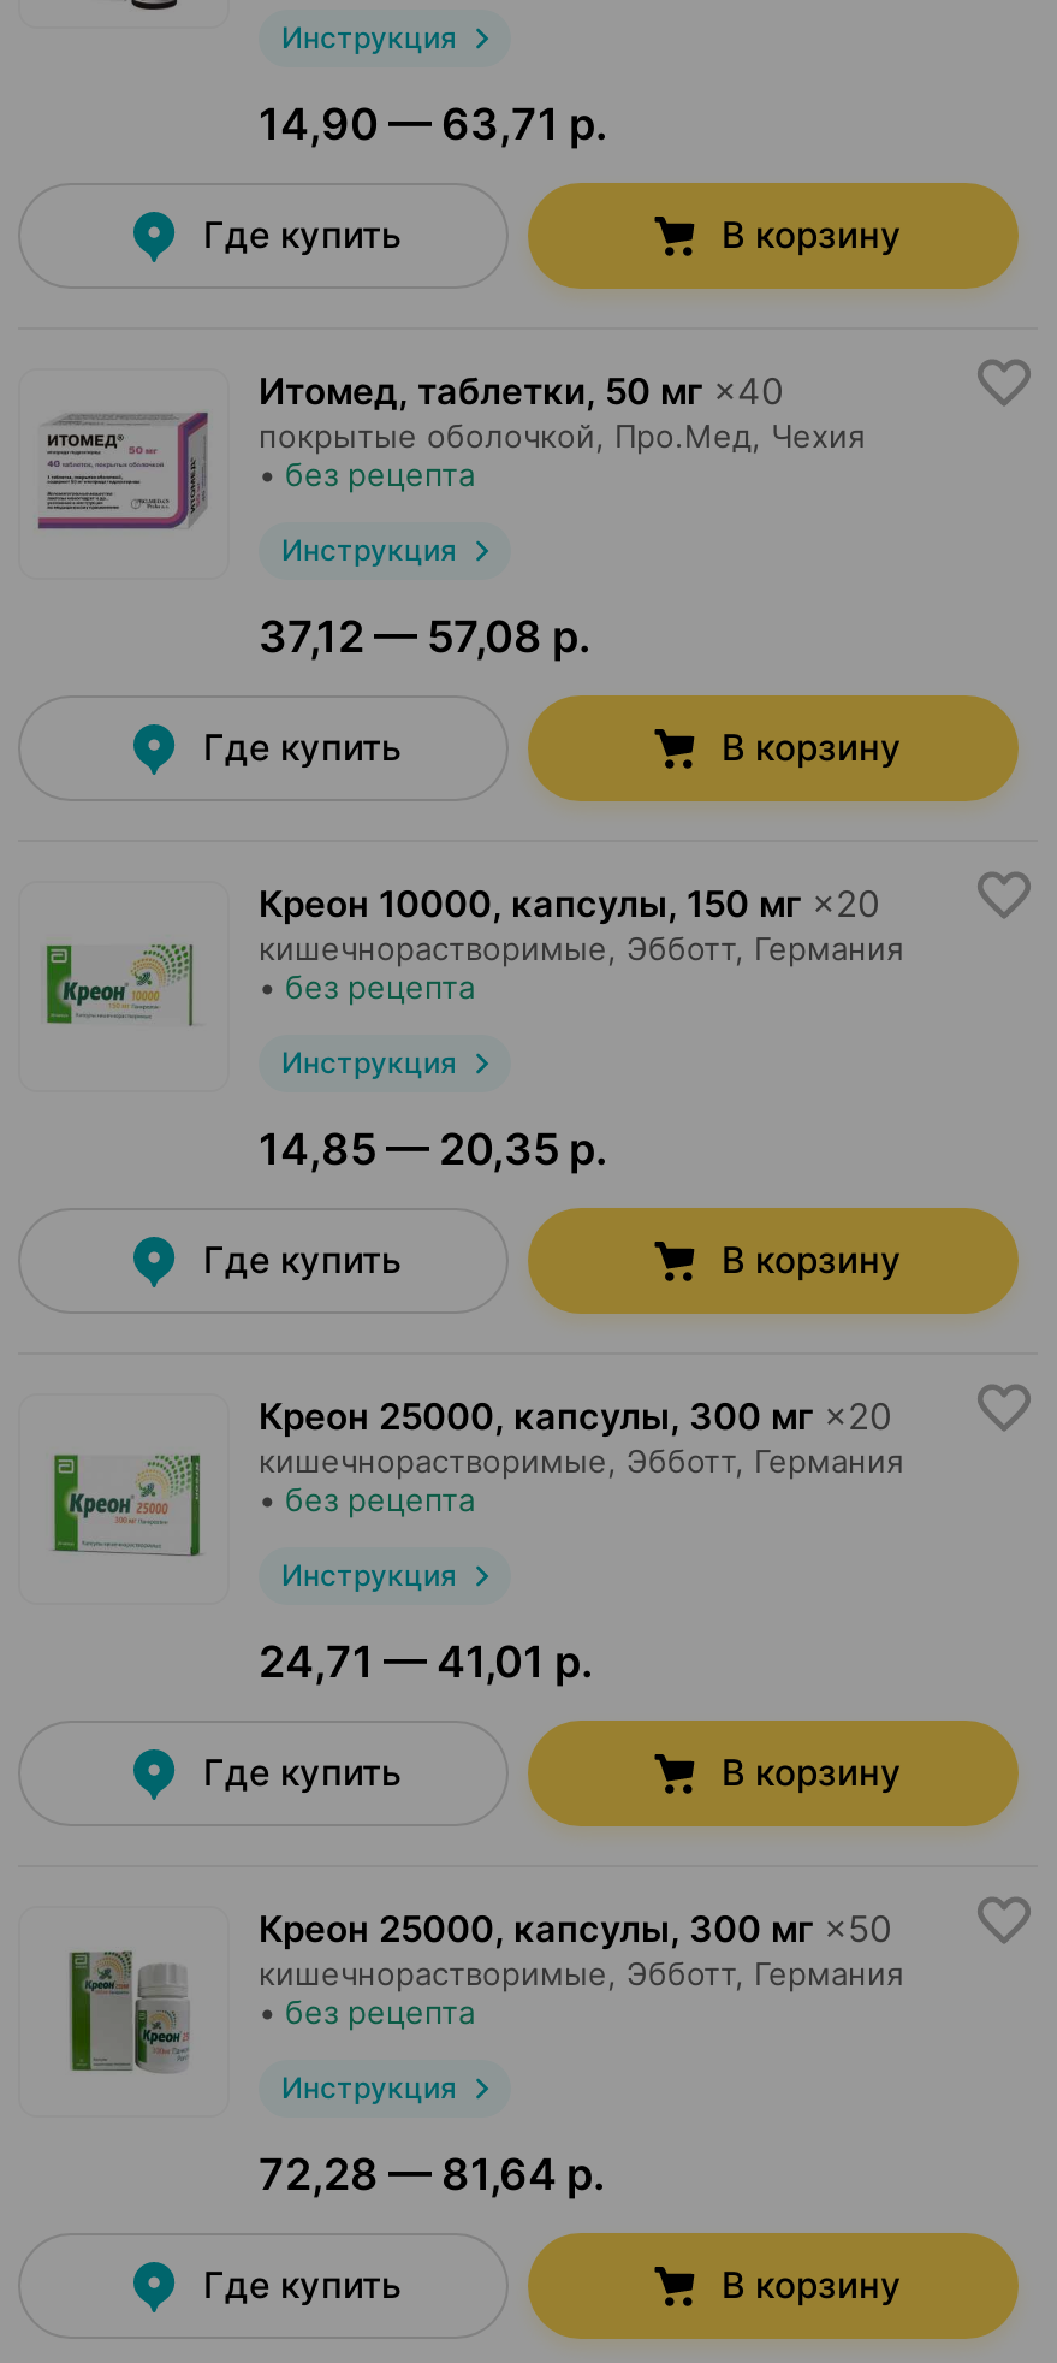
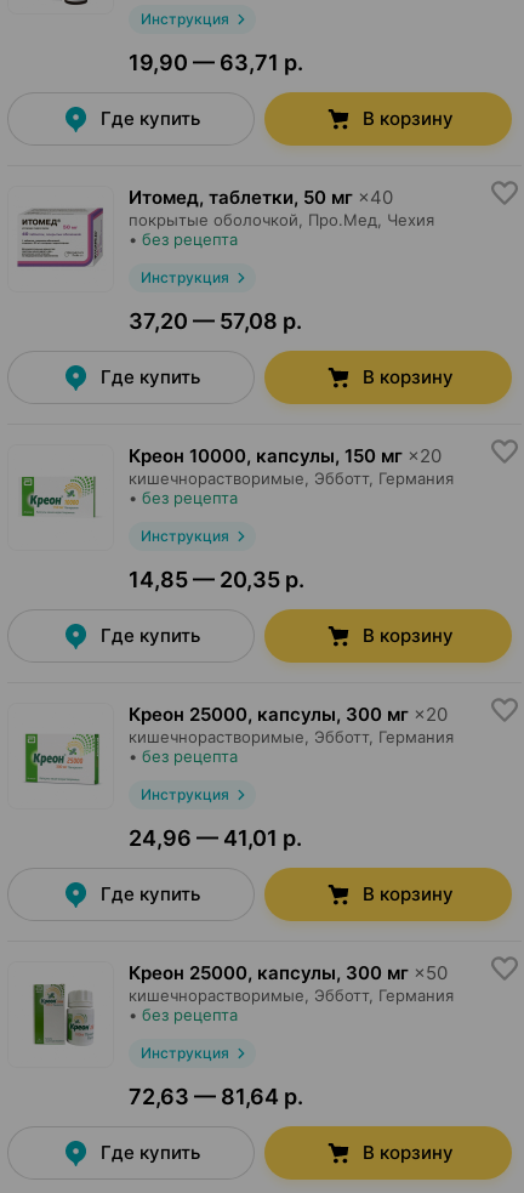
[259,99,607,149] 14,90 — 63,71 р. -> [129,50,303,75] 19,90 — 63,71 р.
[259,611,590,662] 37,12 — 57,08 р. -> [129,308,302,334] 37,20 — 57,08 р.
[259,1636,593,1687] 24,71 — 41,01 р. -> [129,825,302,851] 24,96 — 41,01 р.
[259,2149,605,2199] 72,28 — 81,64 р. -> [129,1084,303,1109] 72,63 — 81,64 р.

